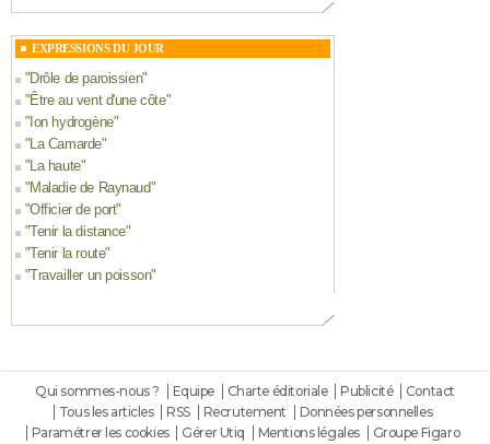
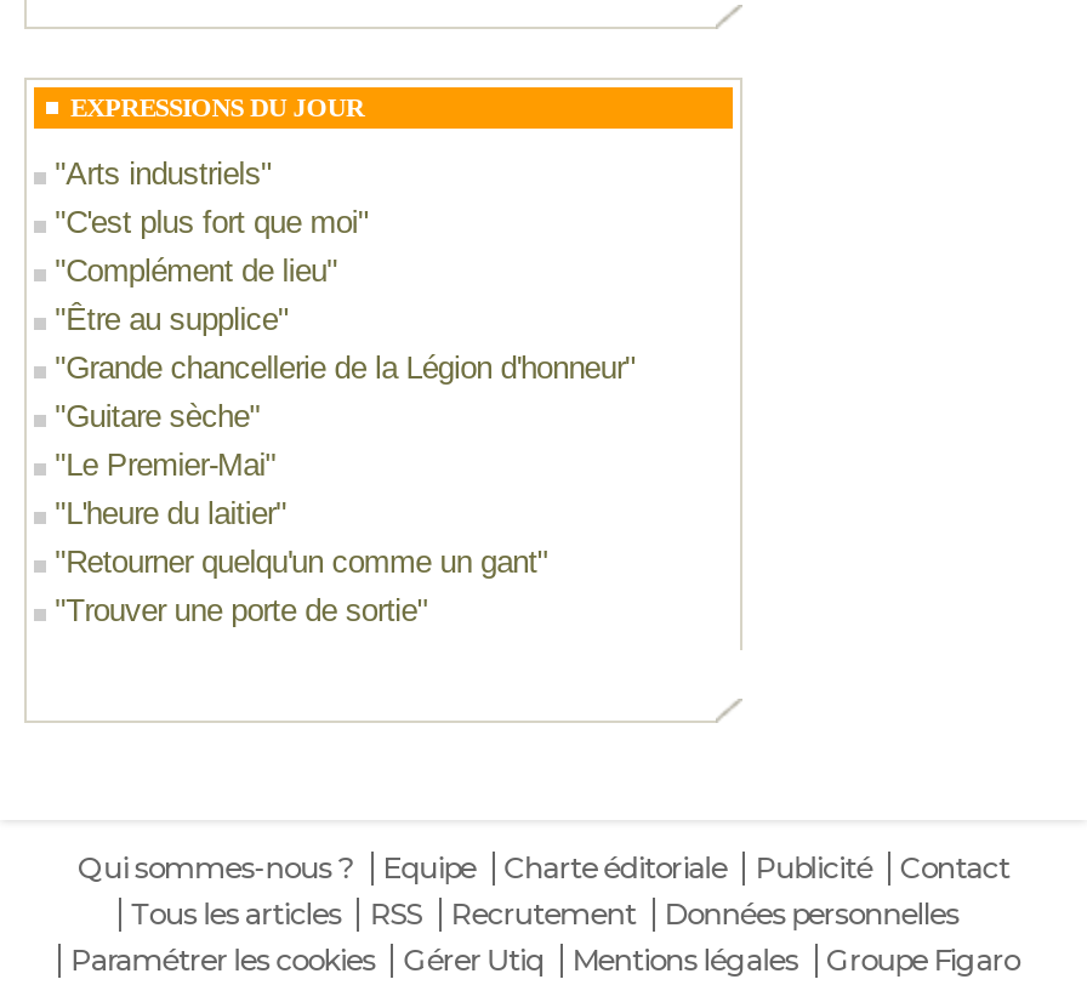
[21,70,171,283] "Drôle de paroissien" | "Être au vent d'une côte" | "Ion hydrogène" | "La Camarde" | "La haute" | "Maladie de Raynaud" | "Officier de port" | "Tenir la distance" | "Tenir la route" | "Travailler un poisson" -> [46,155,636,628] "Arts industriels" | "C'est plus fort que moi" | "Complément de lieu" | "Être au supplice" | "Grande chancellerie de la Légion d'honneur" | "Guitare sèche" | "Le Premier-Mai" | "L'heure du laitier" | "Retourner quelqu'un comme un gant" | "Trouver une porte de sortie"

